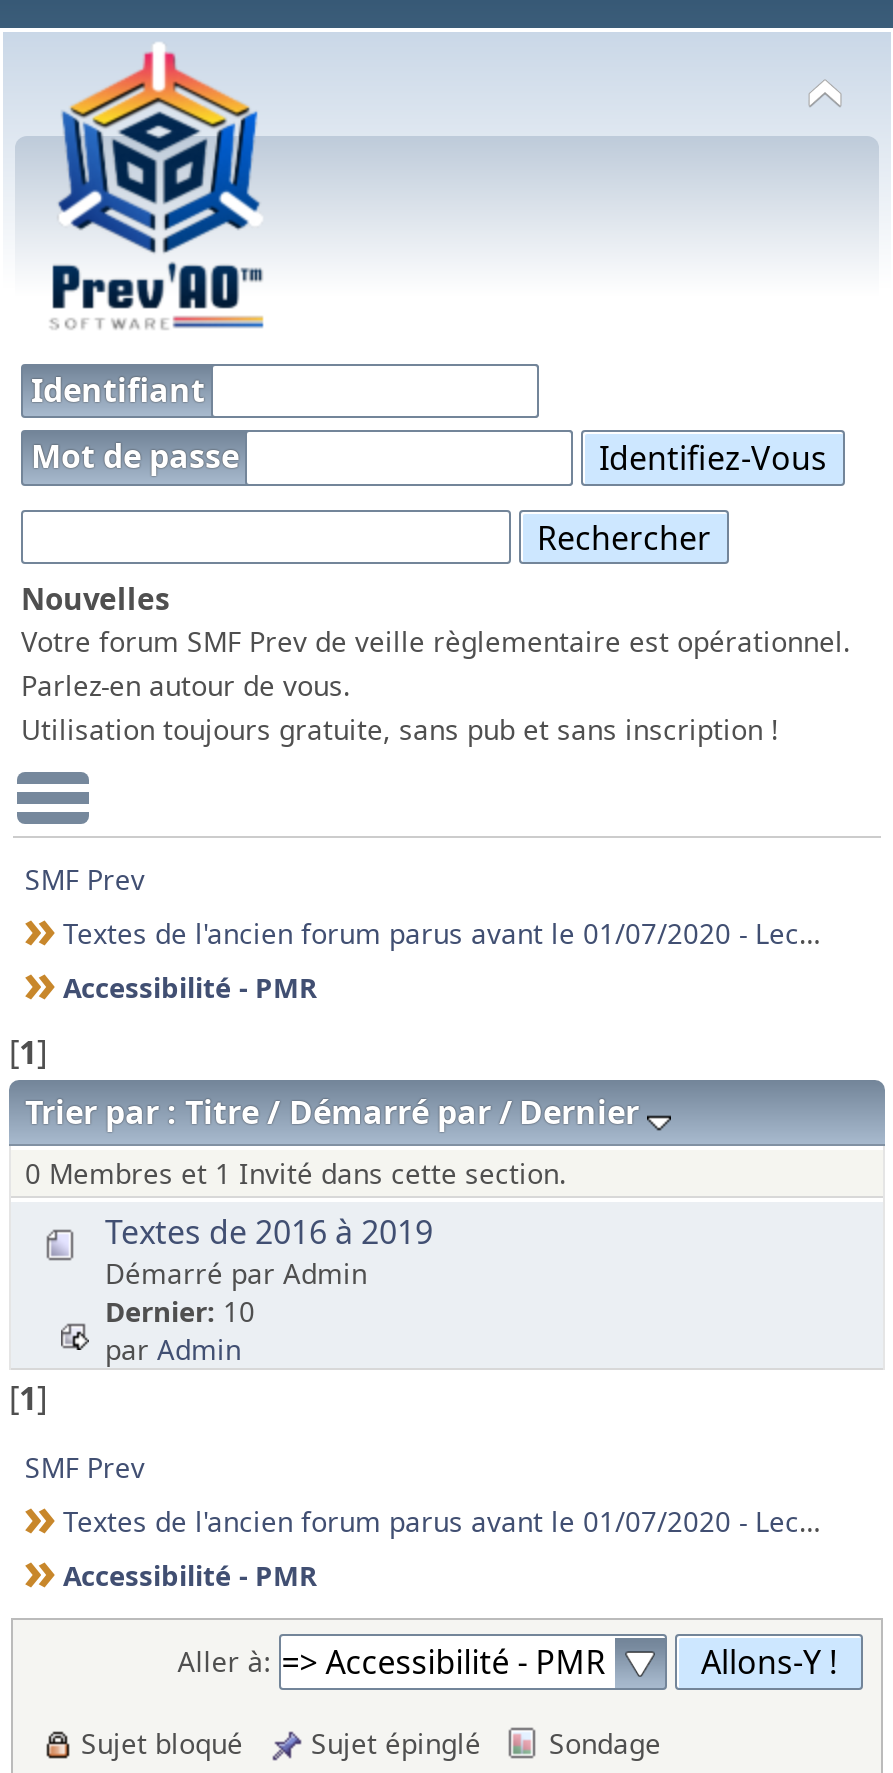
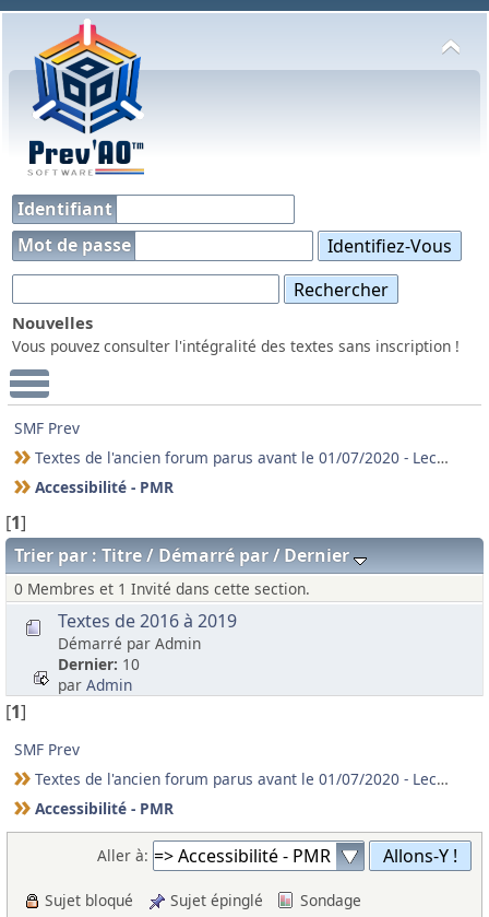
[21,623,851,749] Votre forum SMF Prev de veille règlementaire est opérationnel. | Parlez-en autour de vous. | Utilisation toujours gratuite, sans pub et sans inscription ! -> [12,336,460,357] Vous pouvez consulter l'intégralité des textes sans inscription !

